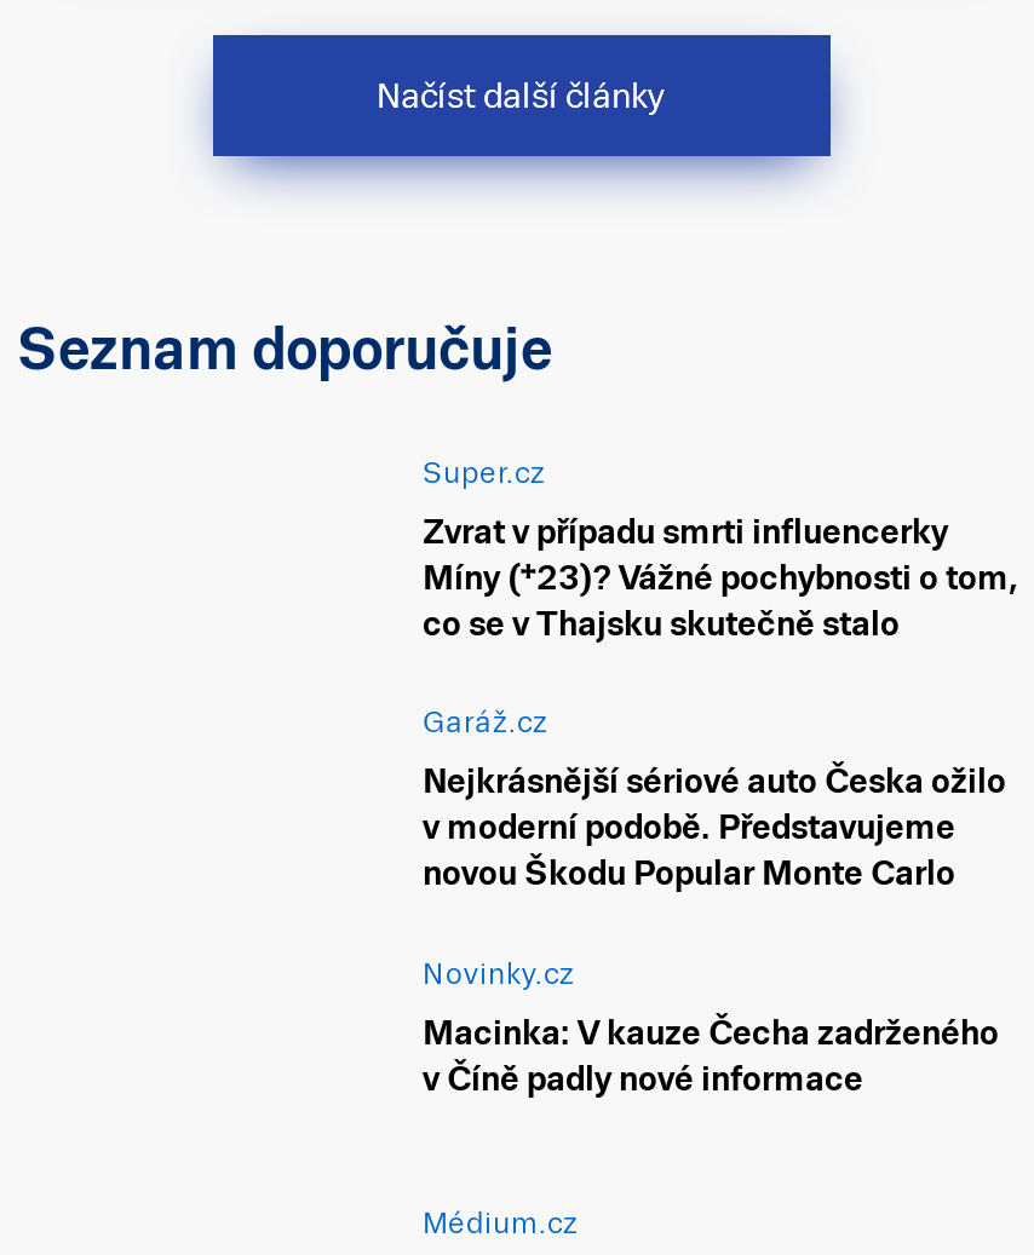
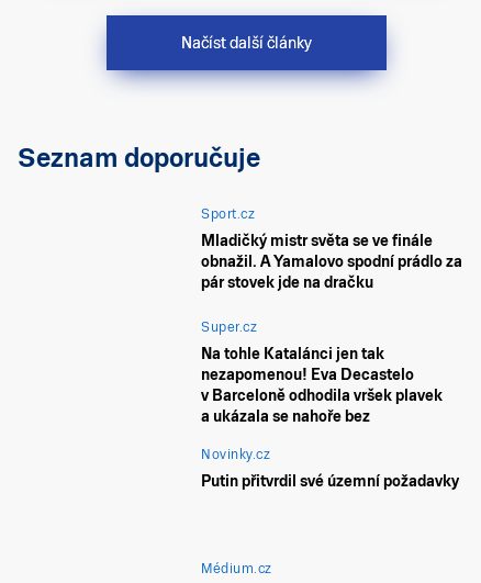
none -> [202,206,463,291] Sport.cz | Mladičký mistr světa se ve finále | obnažil. A Yamalovo spodní prádlo za | pár stovek jde na dračku
moved [423,456,546,490] -> [202,320,258,335]: Super.cz
[423,512,1018,893] Zvrat v případu smrti influencerky | Míny (†23)? Vážné pochybnosti o tom, | co se v Thajsku skutečně stalo | Garáž.cz | Nejkrásnější sériové auto Česka ožilo | v moderní podobě. Představujeme | novou Škodu Popular Monte Carlo -> [202,345,443,425] Na tohle Katalánci jen tak | nezapomenou! Eva Decastelo | v Barceloně odhodila vršek plavek | a ukázala se nahoře bez
[423,1013,999,1097] Macinka: V kauze Čecha zadrženého | v Číně padly nové informace -> [202,473,460,490] Putin přitvrdil své územní požadavky

